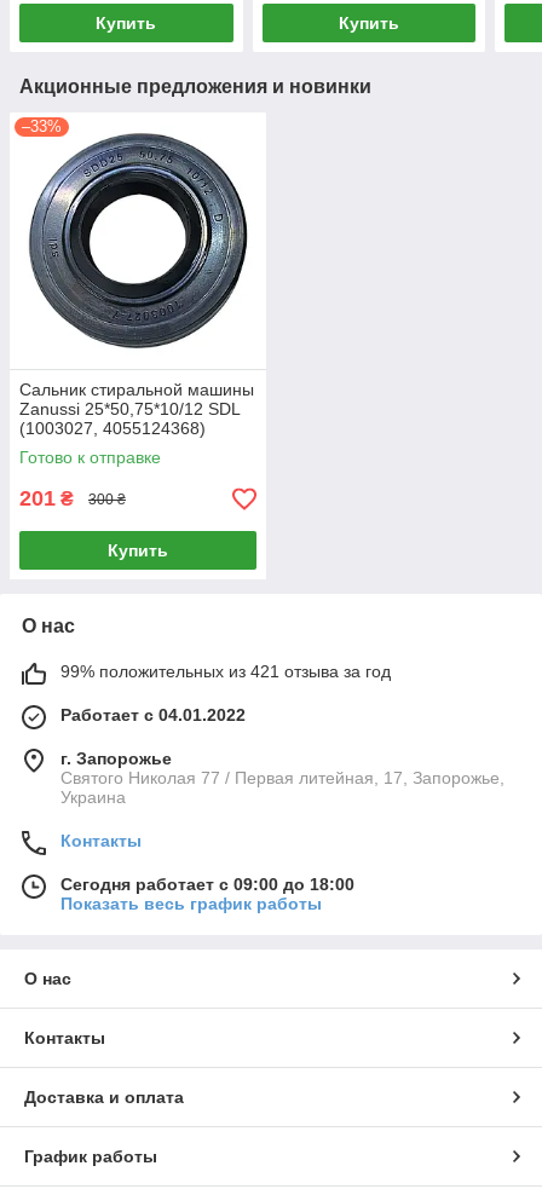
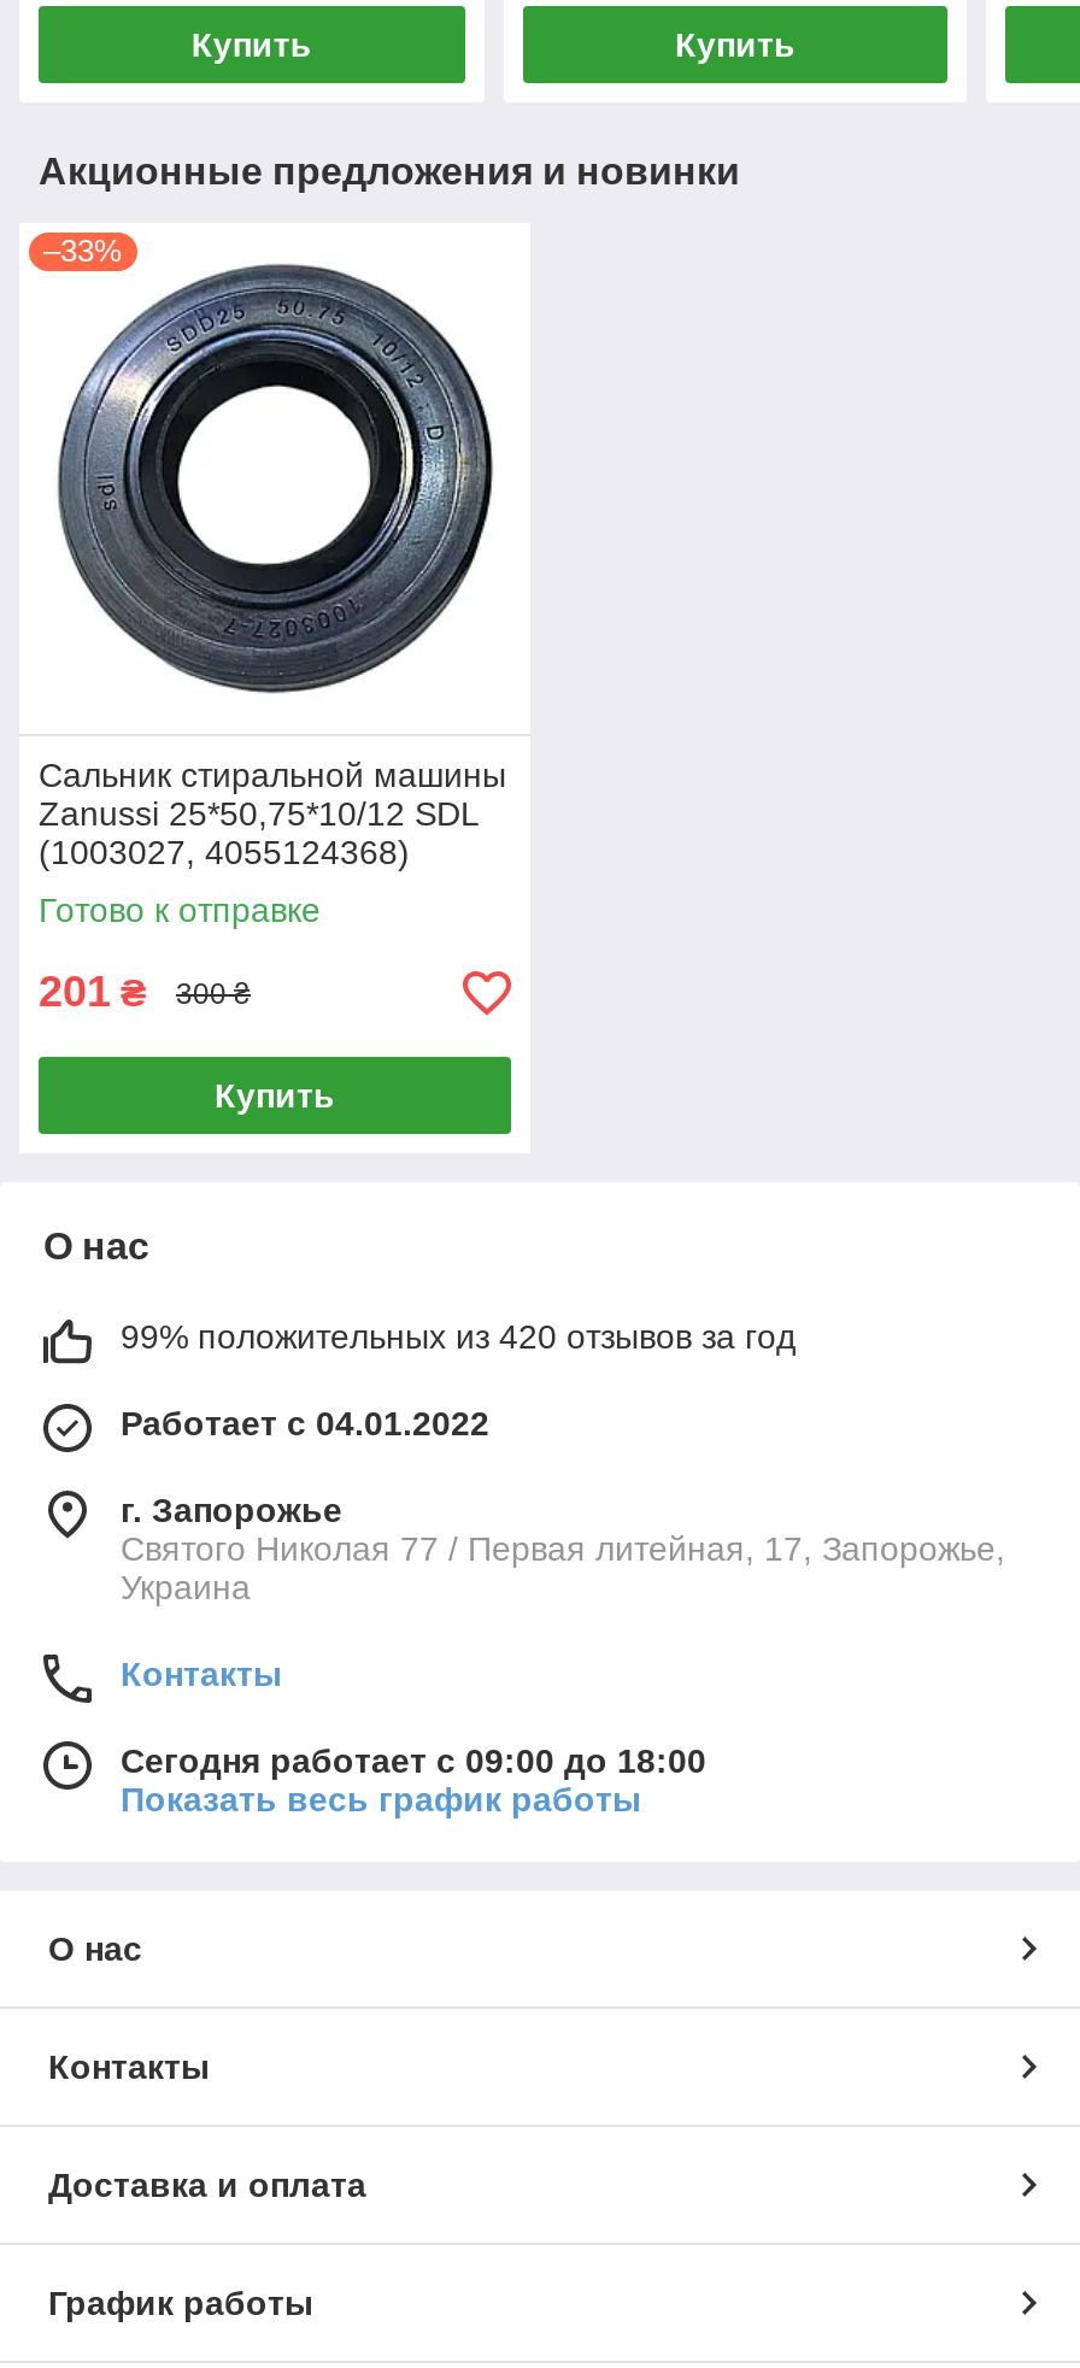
[60,662,391,682] 99% положительных из 421 отзыва за год -> [121,1318,796,1357] 99% положительных из 420 отзывов за год

